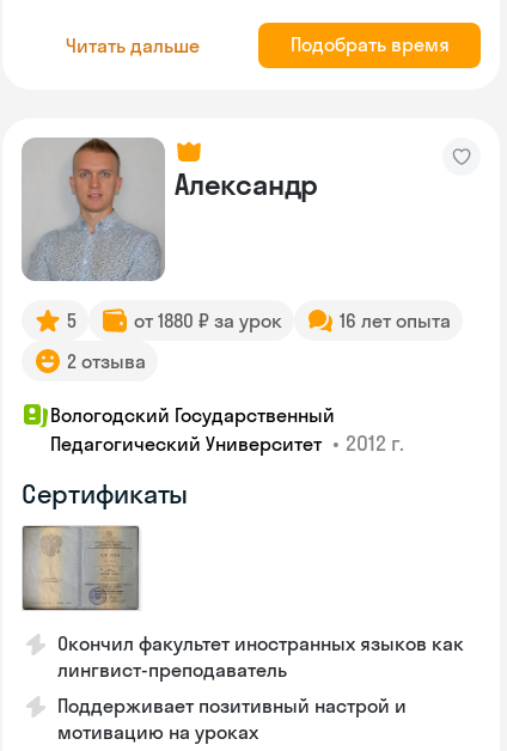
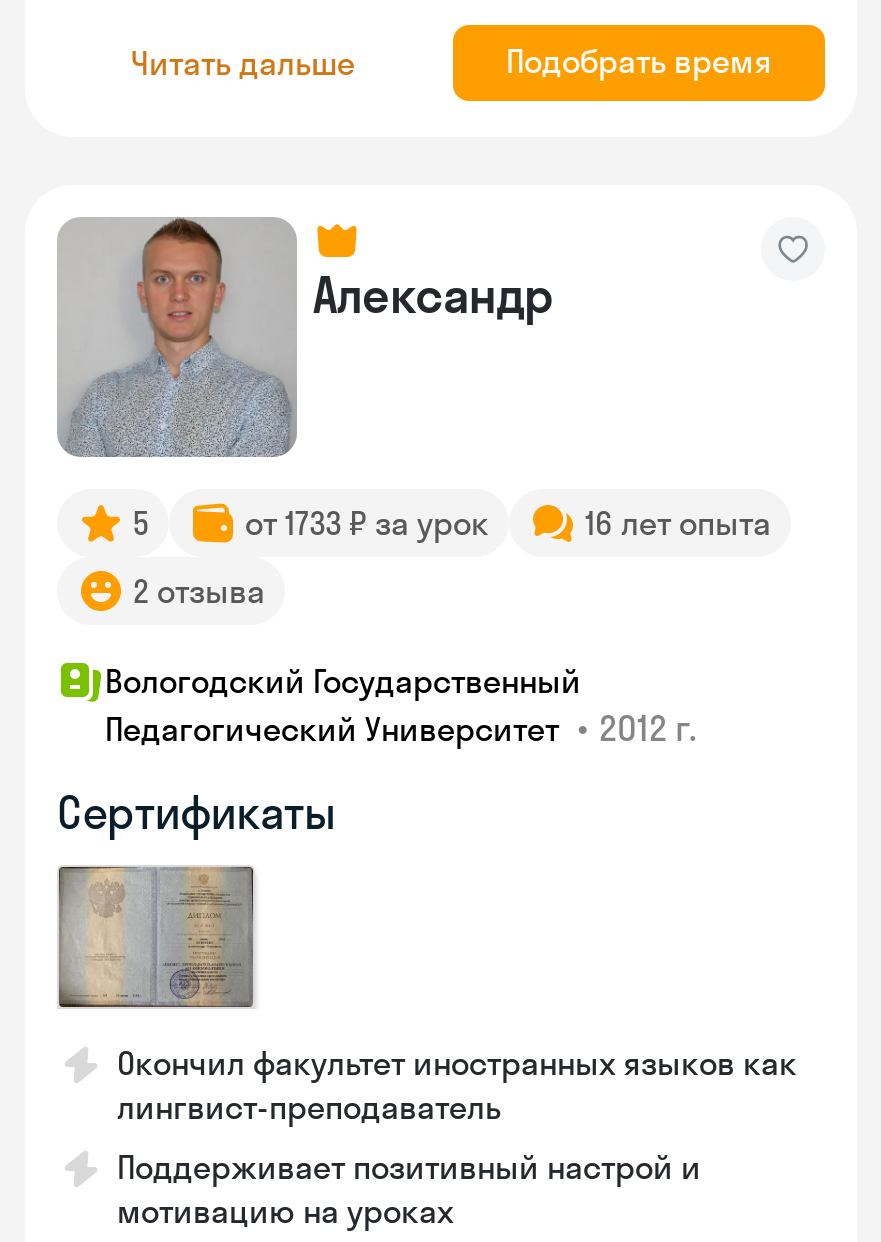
[134,309,282,332] от 1880 ₽ за урок -> [245,503,489,543] от 1733 ₽ за урок

